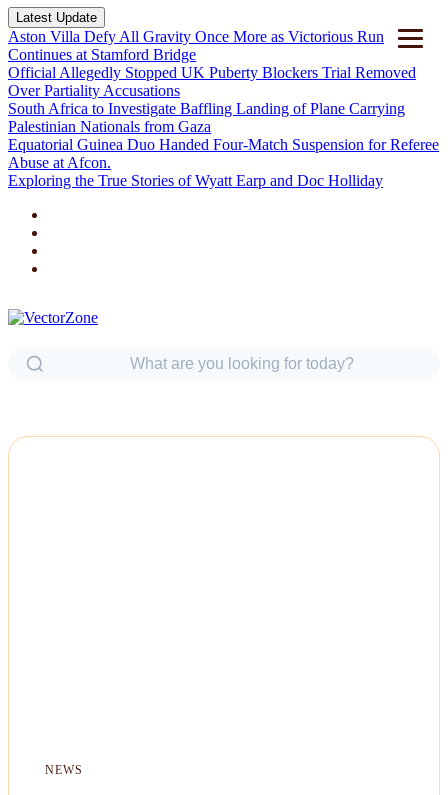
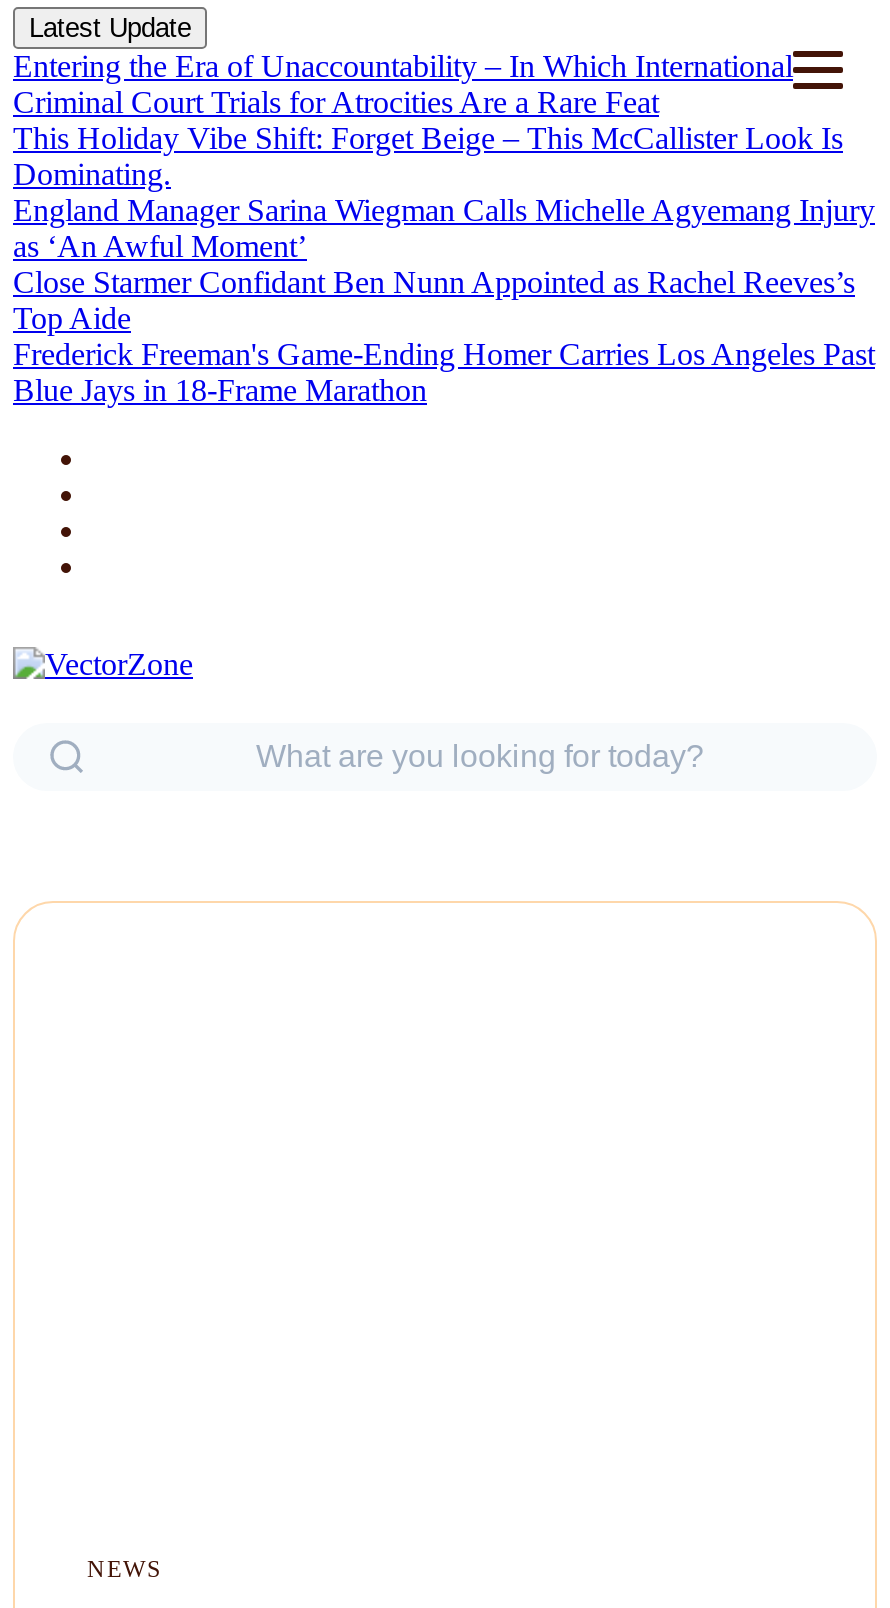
[8,28,439,189] Aston Villa Defy All Gravity Once More as Victorious Run | Continues at Stamford Bridge | Official Allegedly Stopped UK Puberty Blockers Trial Removed | Over Partiality Accusations | South Africa to Investigate Baffling Landing of Plane Carrying | Palestinian Nationals from Gaza | Equatorial Guinea Duo Handed Four-Match Suspension for Referee | Abuse at Afcon. | Exploring the True Stories of Wyatt Earp and Doc Holliday -> [13,49,875,407] Entering the Era of Unaccountability – In Which International | Criminal Court Trials for Atrocities Are a Rare Feat | This Holiday Vibe Shift: Forget Beige – This McCallister Look Is | Dominating. | England Manager Sarina Wiegman Calls Michelle Agyemang Injury | as ‘An Awful Moment’ | Close Starmer Confidant Ben Nunn Appointed as Rachel Reeves’s | Top Aide | Frederick Freeman's Game-Ending Homer Carries Los Angeles Past | Blue Jays in 18-Frame Marathon

